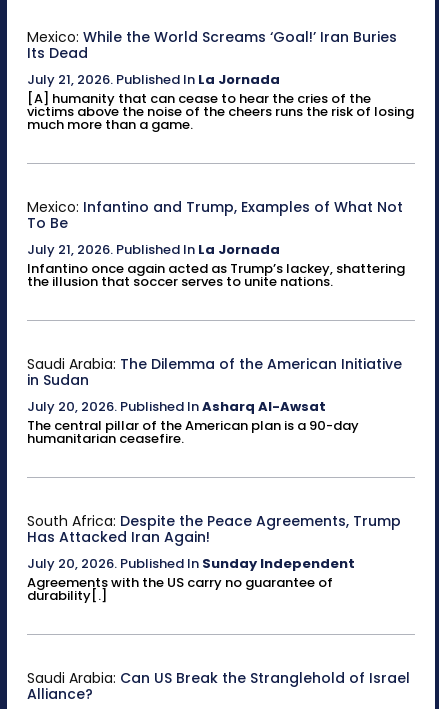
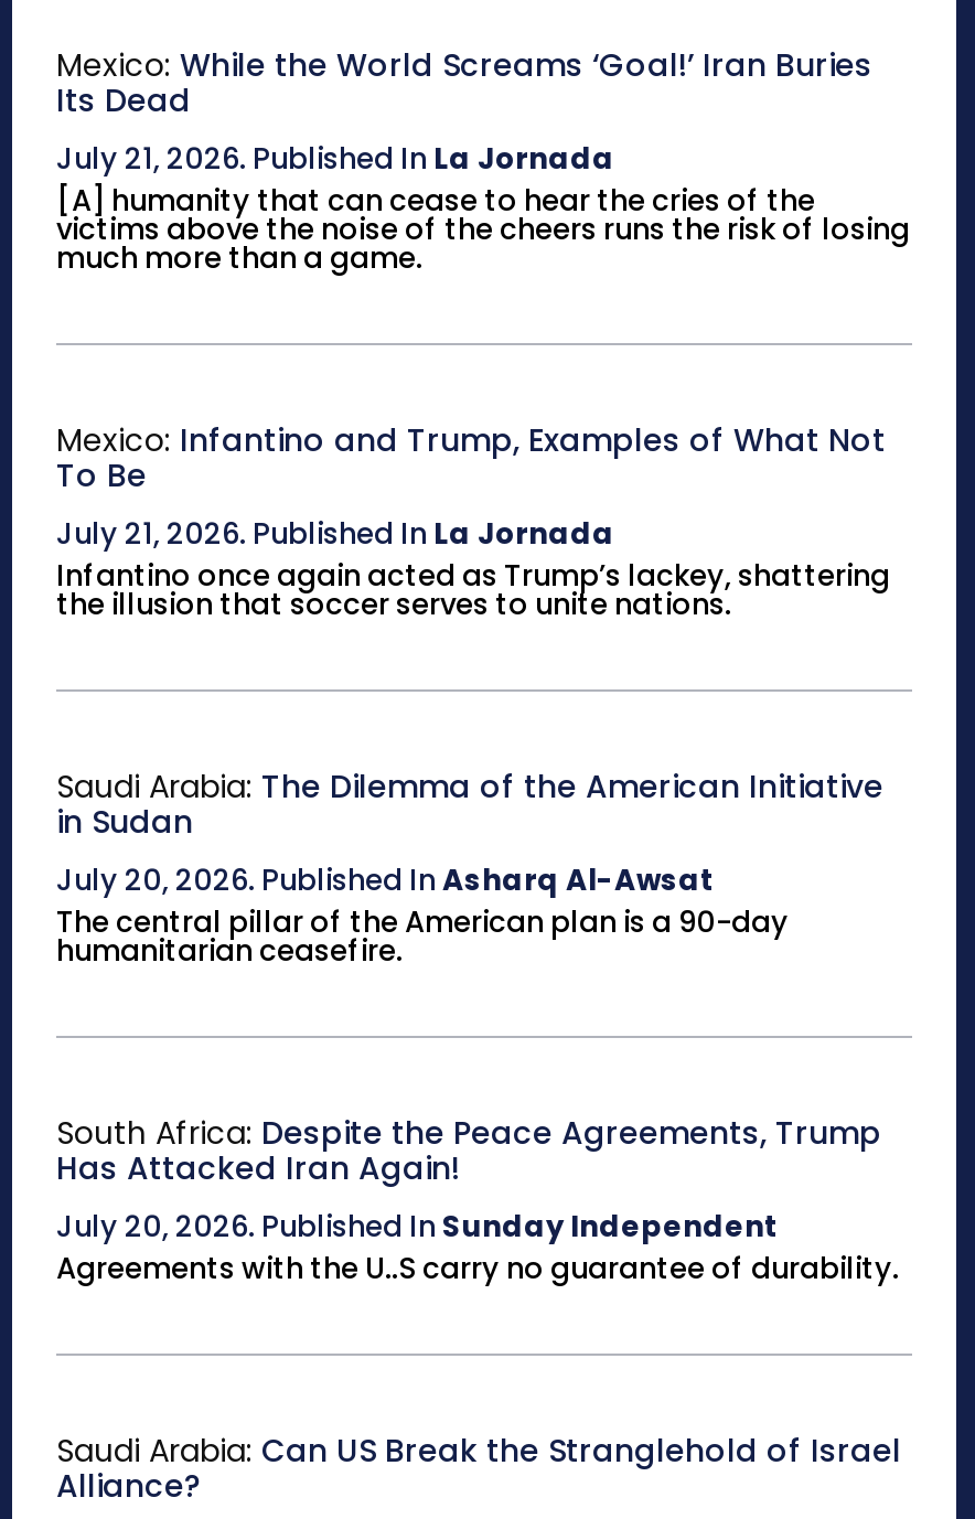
[27,573,333,605] Agreements with the US carry no guarantee of | durability[.] -> [56,1248,899,1290] Agreements with the U..S carry no guarantee of durability.

